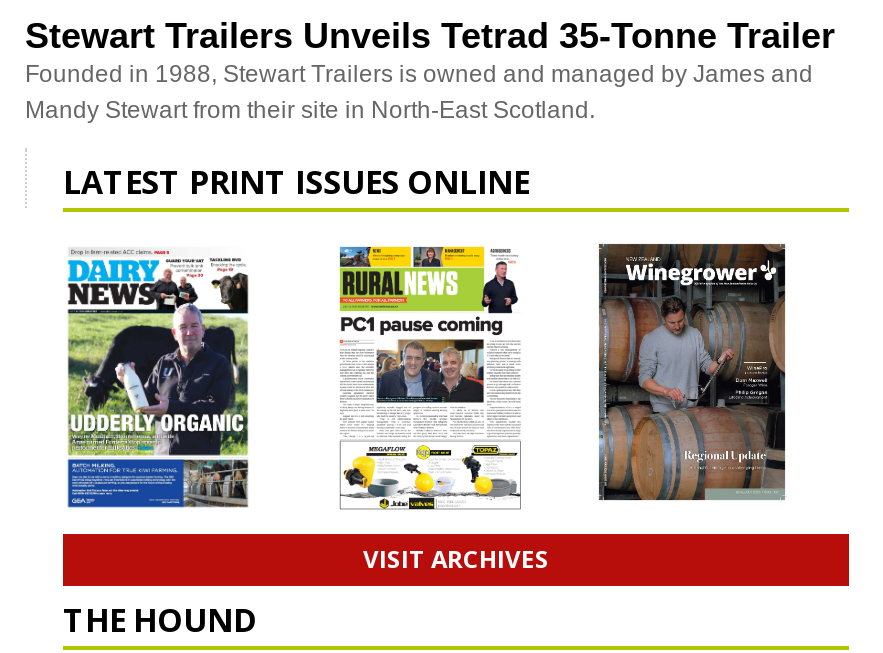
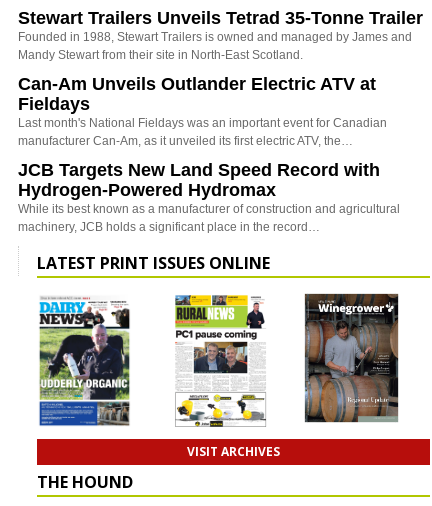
none -> [18,74,400,234] Can-Am Unveils Outlander Electric ATV at | Fieldays | Last month's National Fieldays was an important event for Canadian | manufacturer Can-Am, as it unveiled its first electric ATV, the… | JCB Targets New Land Speed Record with | Hydrogen-Powered Hydromax | While its best known as a manufacturer of construction and agricultural | machinery, JCB holds a significant place in the record…

